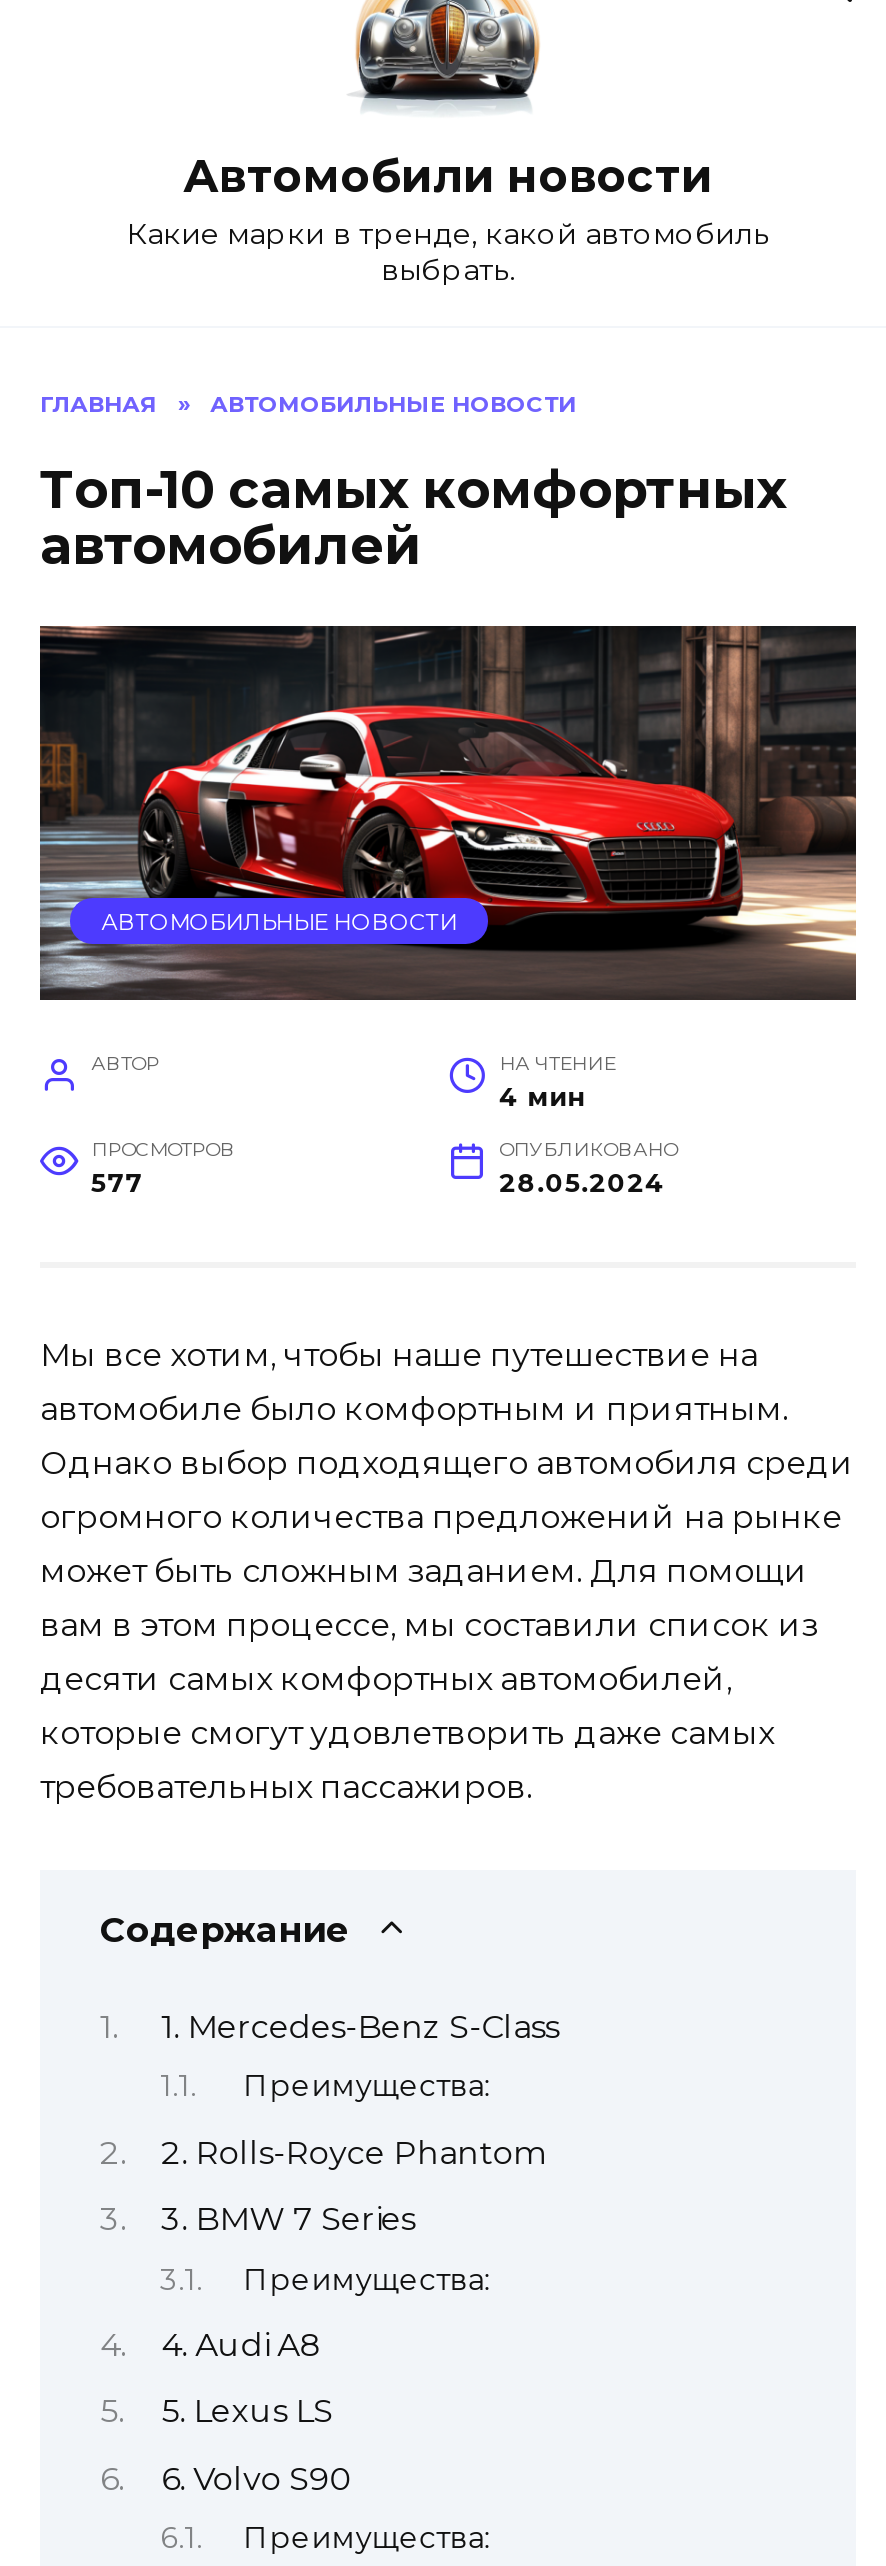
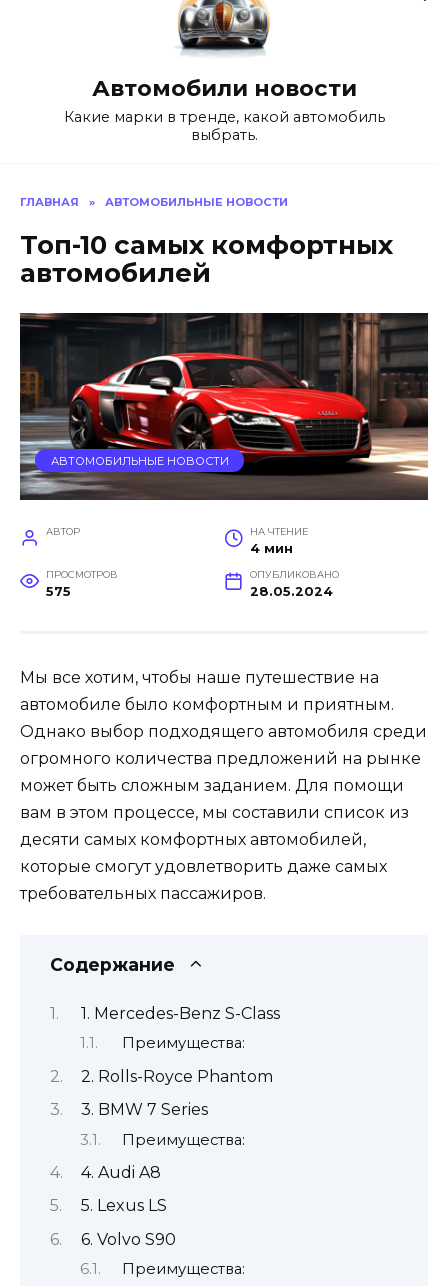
[91,1169,143,1199] 577 -> [46,584,71,599] 575

